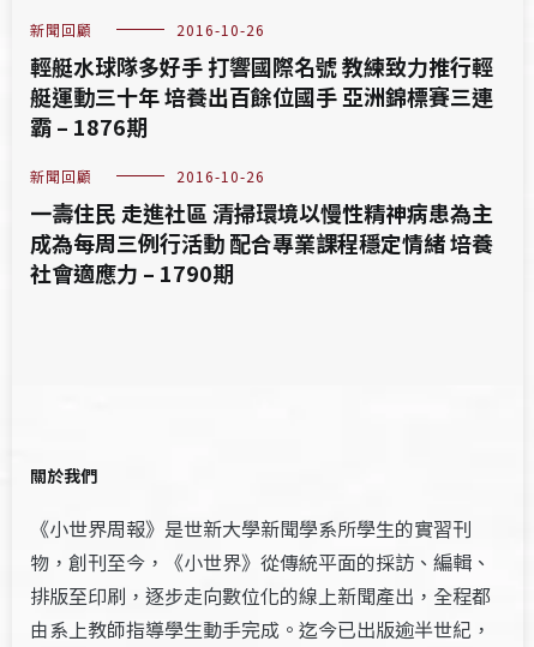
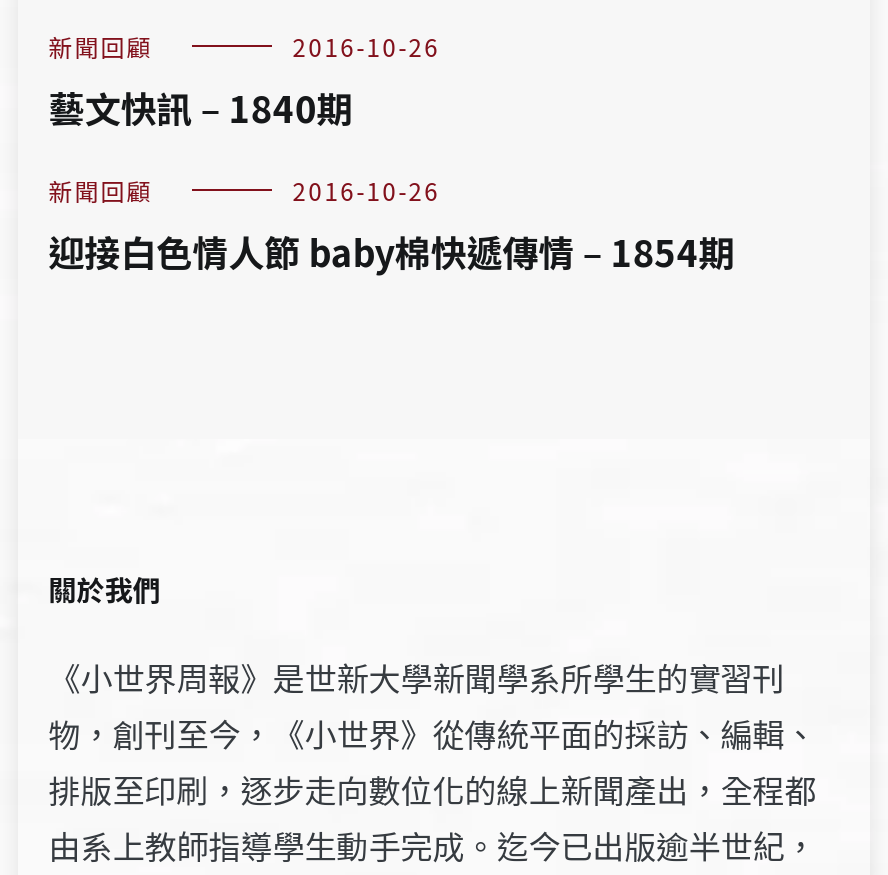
[30,50,493,142] 輕艇水球隊多好手 打響國際名號 教練致力推行輕 | 艇運動三十年 培養出百餘位國手 亞洲錦標賽三連 | 霸 – 1876期 -> [48,81,352,133] 藝文快訊 – 1840期
[30,197,493,288] 一壽住民 走進社區 清掃環境以慢性精神病患為主 | 成為每周三例行活動 配合專業課程穩定情緒 培養 | 社會適應力 – 1790期 -> [48,225,734,277] 迎接白色情人節 baby棉快遞傳情 – 1854期

